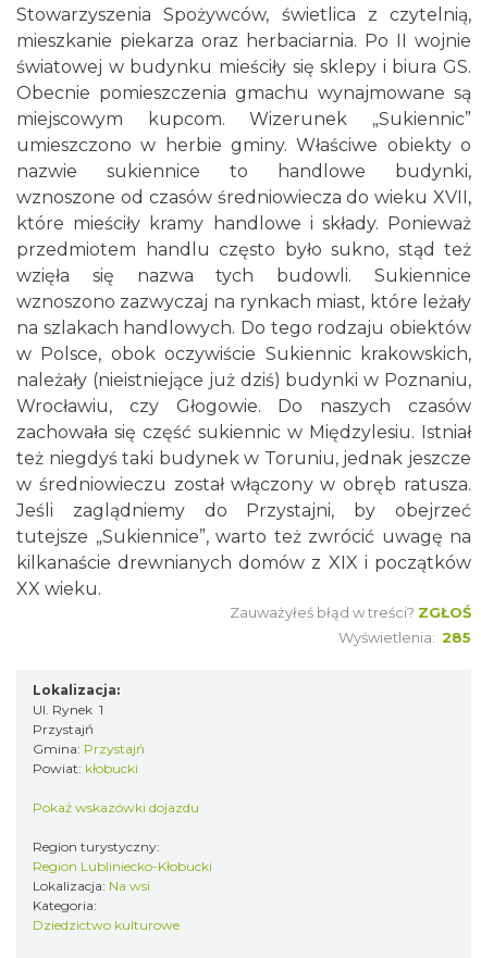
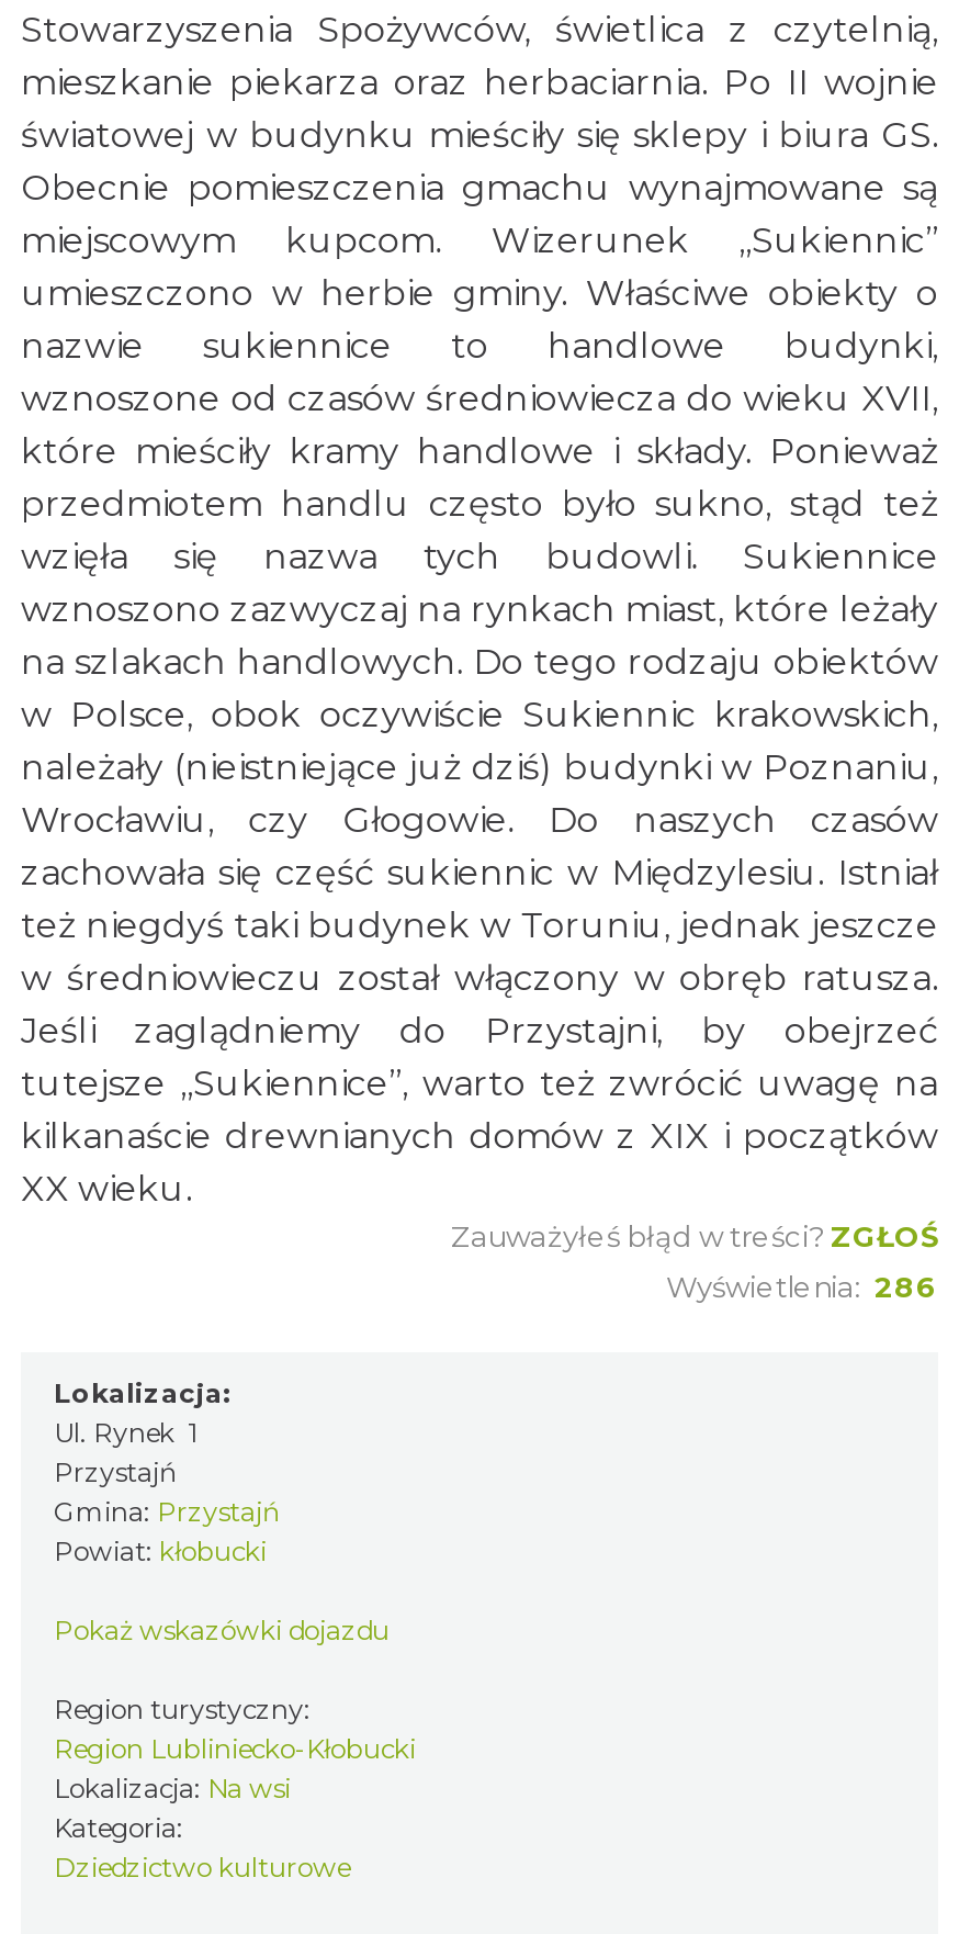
[338,629,471,646] Wyświetlenia: 285 -> [666,1269,938,1304] Wyświetlenia: 286

